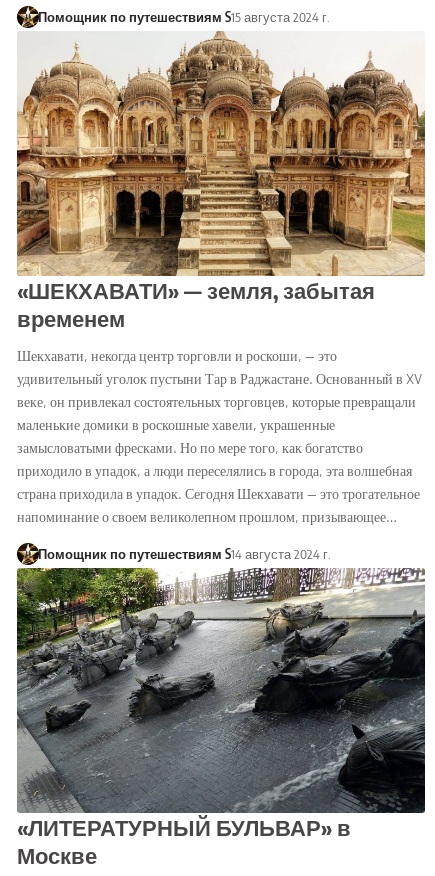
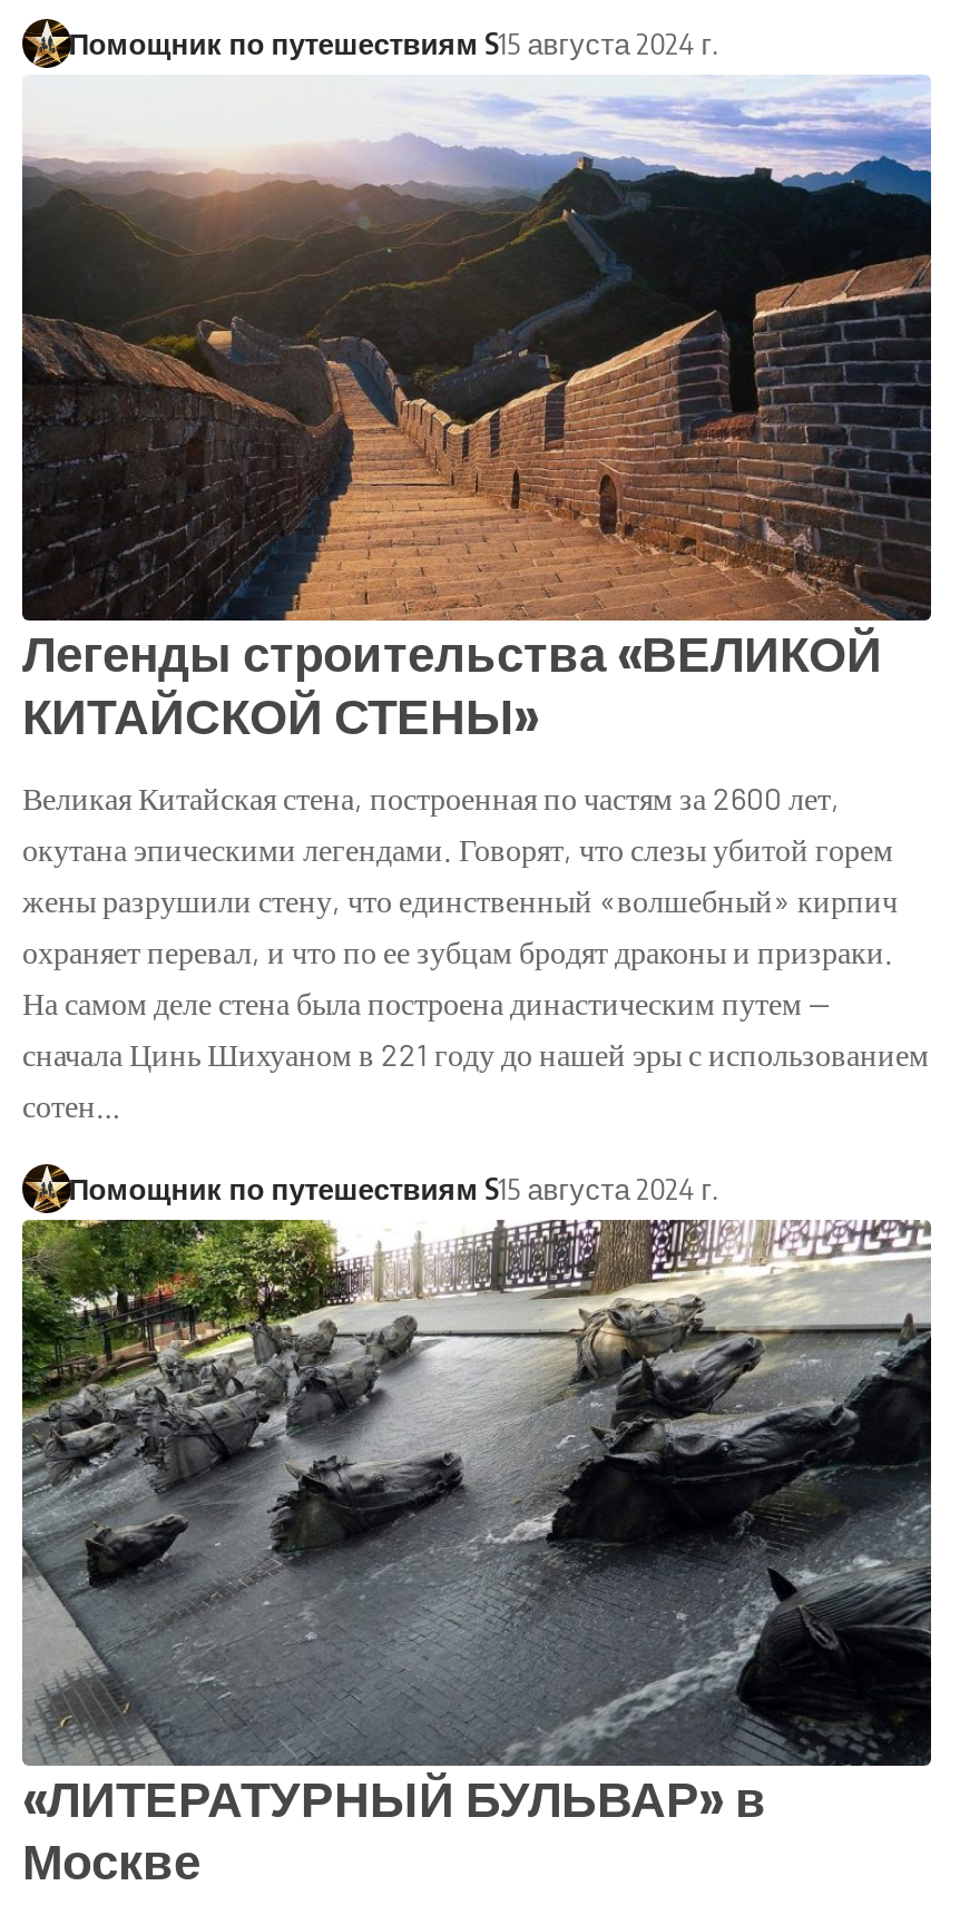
[16,30,426,332] [image] | «ШЕКХАВАТИ» — земля, забытая | временем -> [20,75,933,745] [image] | Легенды строительства «ВЕЛИКОЙ | КИТАЙСКОЙ СТЕНЫ»
[17,347,422,525] Шекхавати, некогда центр торговли и роскоши, — это | удивительный уголок пустыни Тар в Раджастане. Основанный в XV | веке, он привлекал состоятельных торговцев, которые превращали | маленькие домики в роскошные хавели, украшенные | замысловатыми фресками. Но по мере того, как богатство | приходило в упадок, а люди переселялись в города, эта волшебная | страна приходила в упадок. Сегодня Шекхавати — это трогательное | напоминание о своем великолепном прошлом, призывающее… -> [22,778,929,1124] Великая Китайская стена, построенная по частям за 2600 лет, | окутана эпическими легендами. Говорят, что слезы убитой горем | жены разрушили стену, что единственный «волшебный» кирпич | охраняет перевал, и что по ее зубцам бродят драконы и призраки. | На самом деле стена была построена династическим путем — | сначала Цинь Шихуаном в 221 году до нашей эры с использованием | сотен…
[38,546,331,562] Помощник по путешествиям S14 августа 2024 г. -> [68,1170,719,1206] Помощник по путешествиям S15 августа 2024 г.

